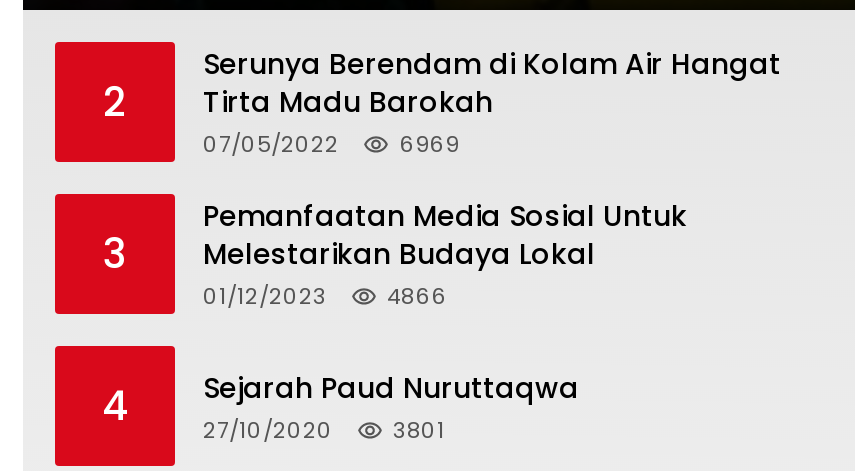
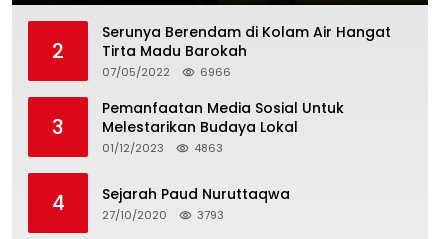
[203,128,459,160] 07/05/2022 6969 -> [102,64,231,80] 07/05/2022 6966
[203,280,447,312] 01/12/2023 4866 -> [102,140,223,156] 01/12/2023 4863
[203,413,445,445] 27/10/2020 3801 -> [102,207,224,223] 27/10/2020 3793

